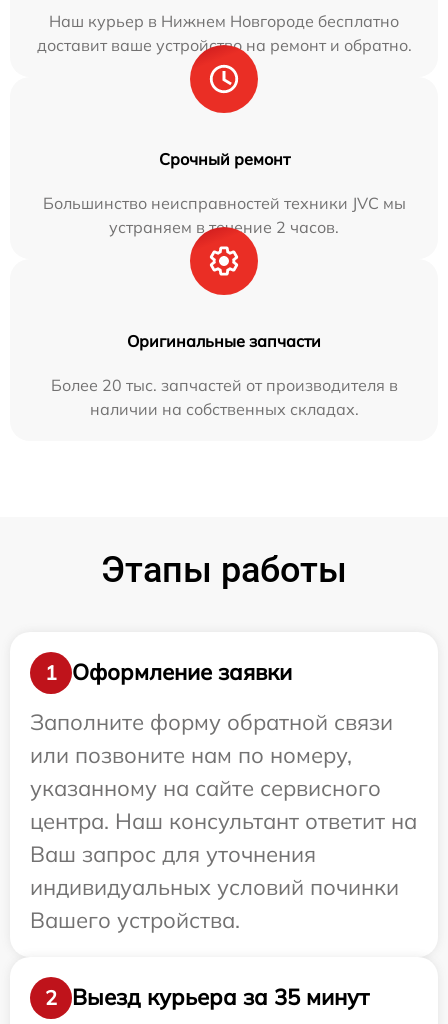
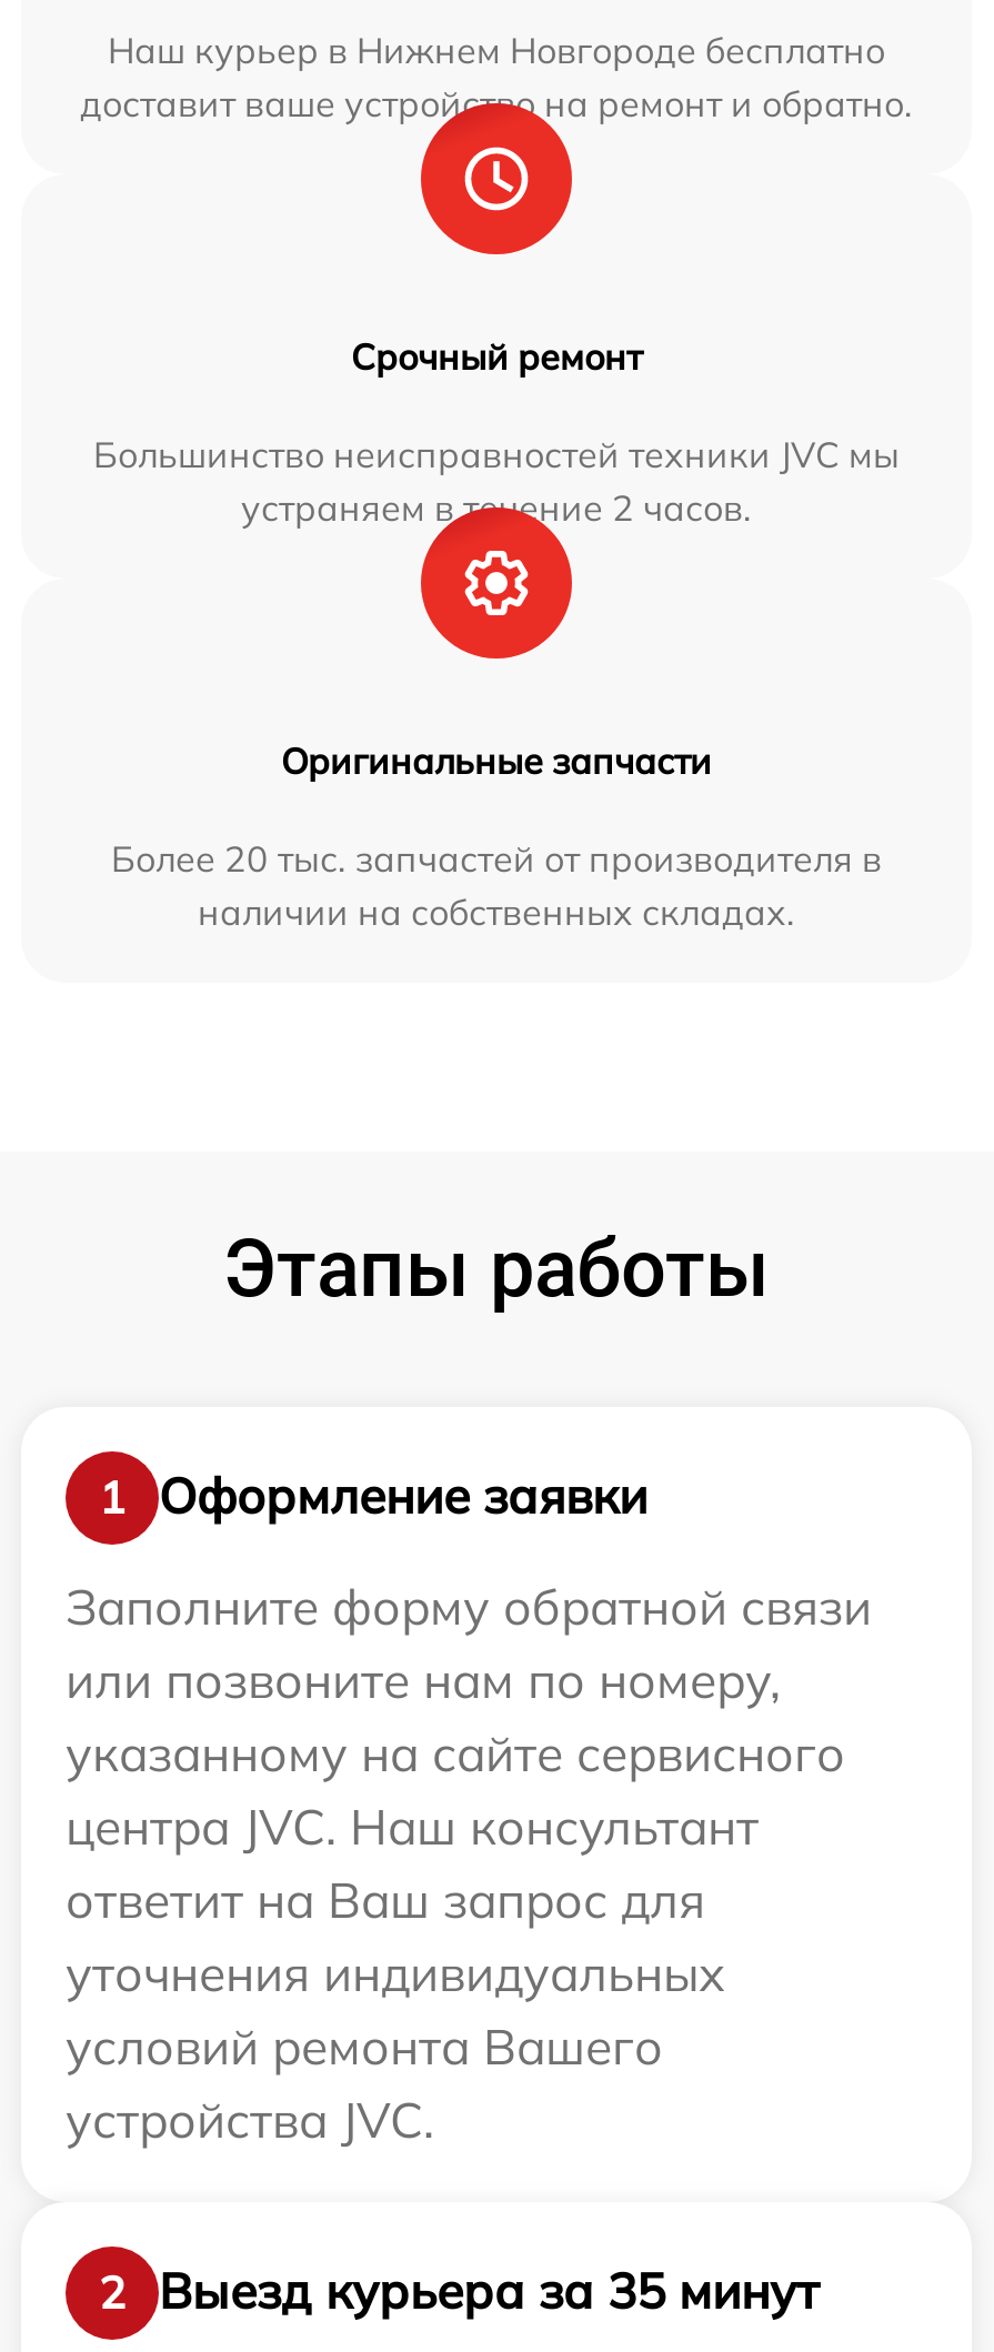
[30,807,417,934] центра. Наш консультант ответит на | Ваш запрос для уточнения | индивидуальных условий починки | Вашего устройства. -> [66,1795,759,2150] центра JVC. Наш консультант | ответит на Ваш запрос для | уточнения индивидуальных | условий ремонта Вашего | устройства JVC.

